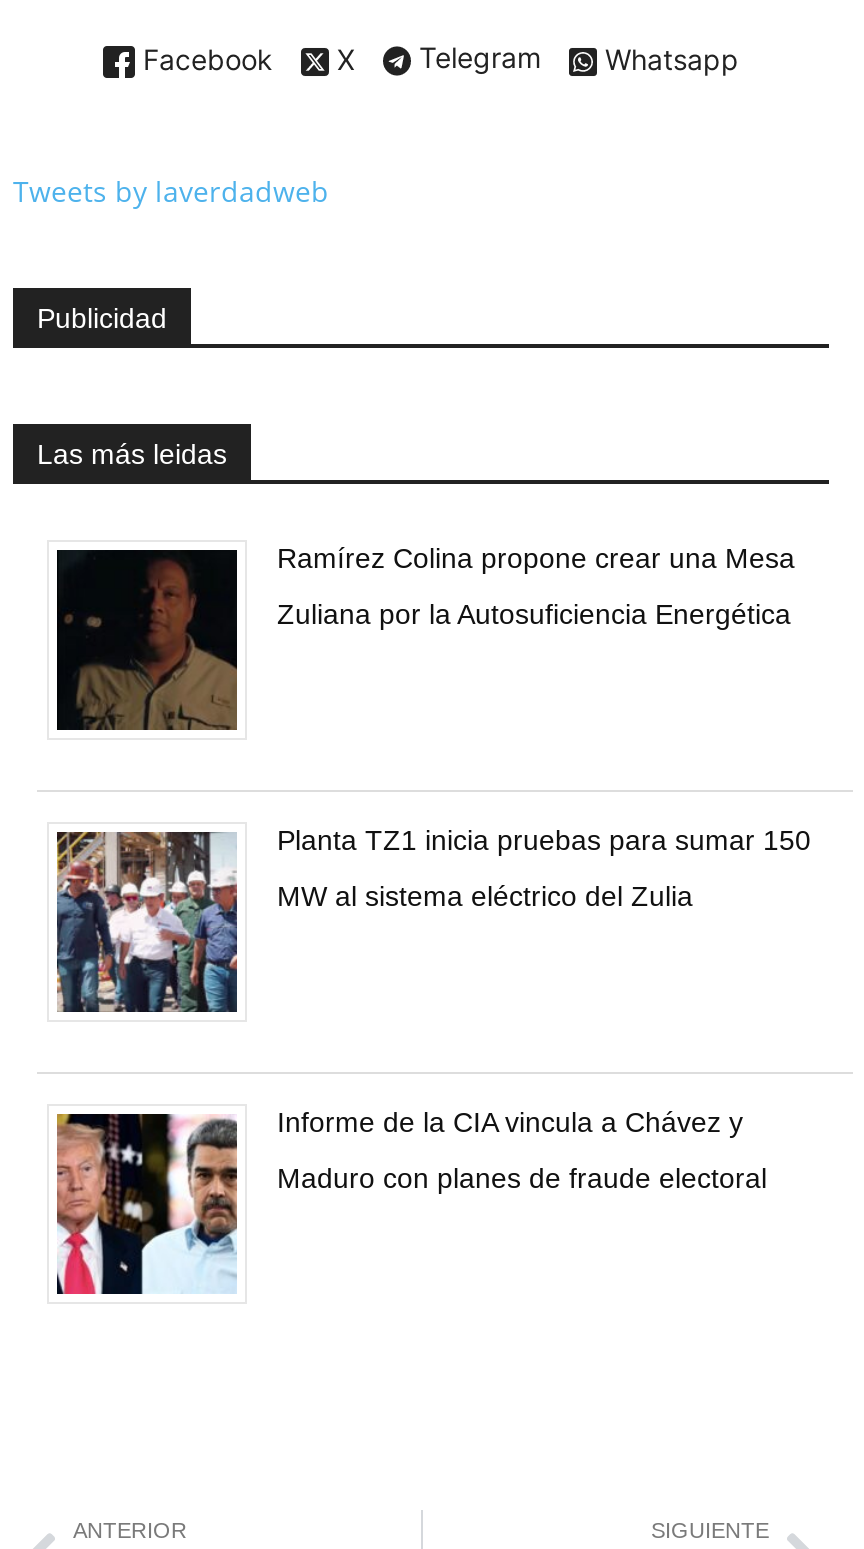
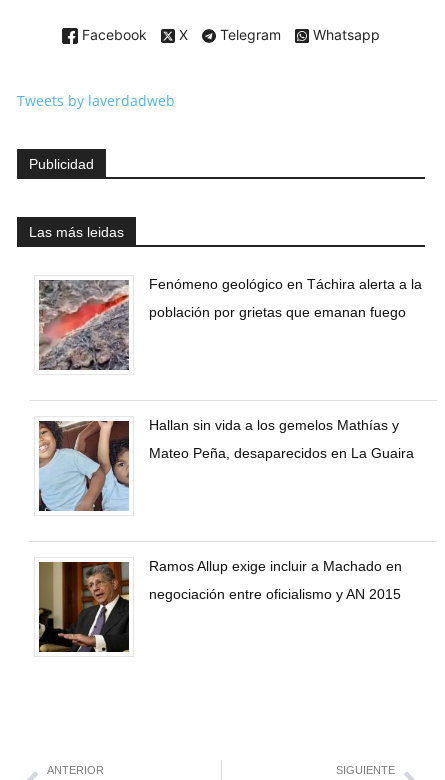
[55,541,795,731] [image] | Ramírez Colina propone crear una Mesa -> [38,276,422,371] [image] | Fenómeno geológico en Táchira alerta a la
[277,597,791,629] Zuliana por la Autosuficiencia Energética -> [149,304,406,320] población por grietas que emanan fuego
[55,823,811,1015] [image] | Planta TZ1 inicia pruebas para sumar 150 -> [38,417,399,512] [image] | Hallan sin vida a los gemelos Mathías y
[277,879,693,911] MW al sistema eléctrico del Zulia -> [149,445,414,461] Mateo Peña, desaparecidos en La Guaira
[55,1105,743,1297] [image] | Informe de la CIA vincula a Chávez y -> [38,558,402,653] [image] | Ramos Allup exige incluir a Machado en
[277,1161,767,1193] Maduro con planes de fraude electoral -> [149,586,401,602] negociación entre oficialismo y AN 2015

